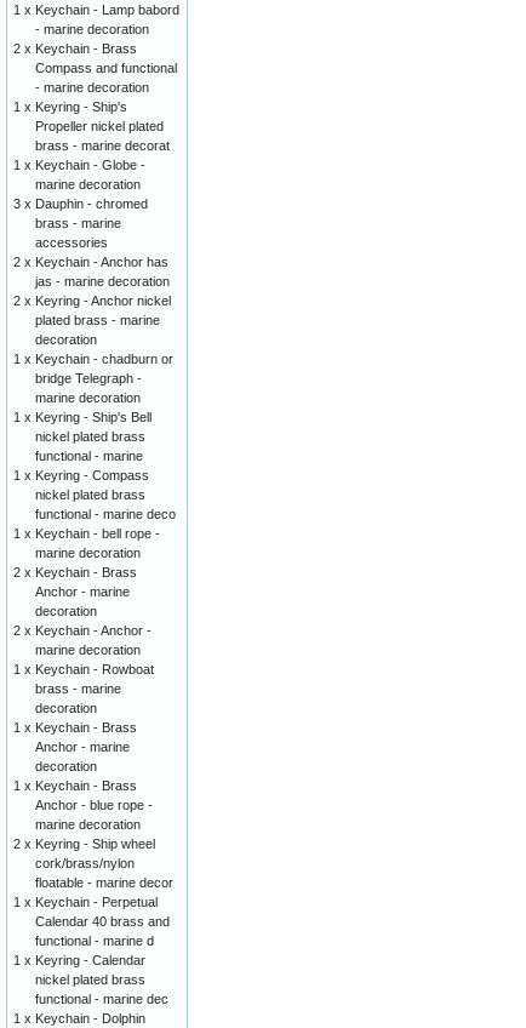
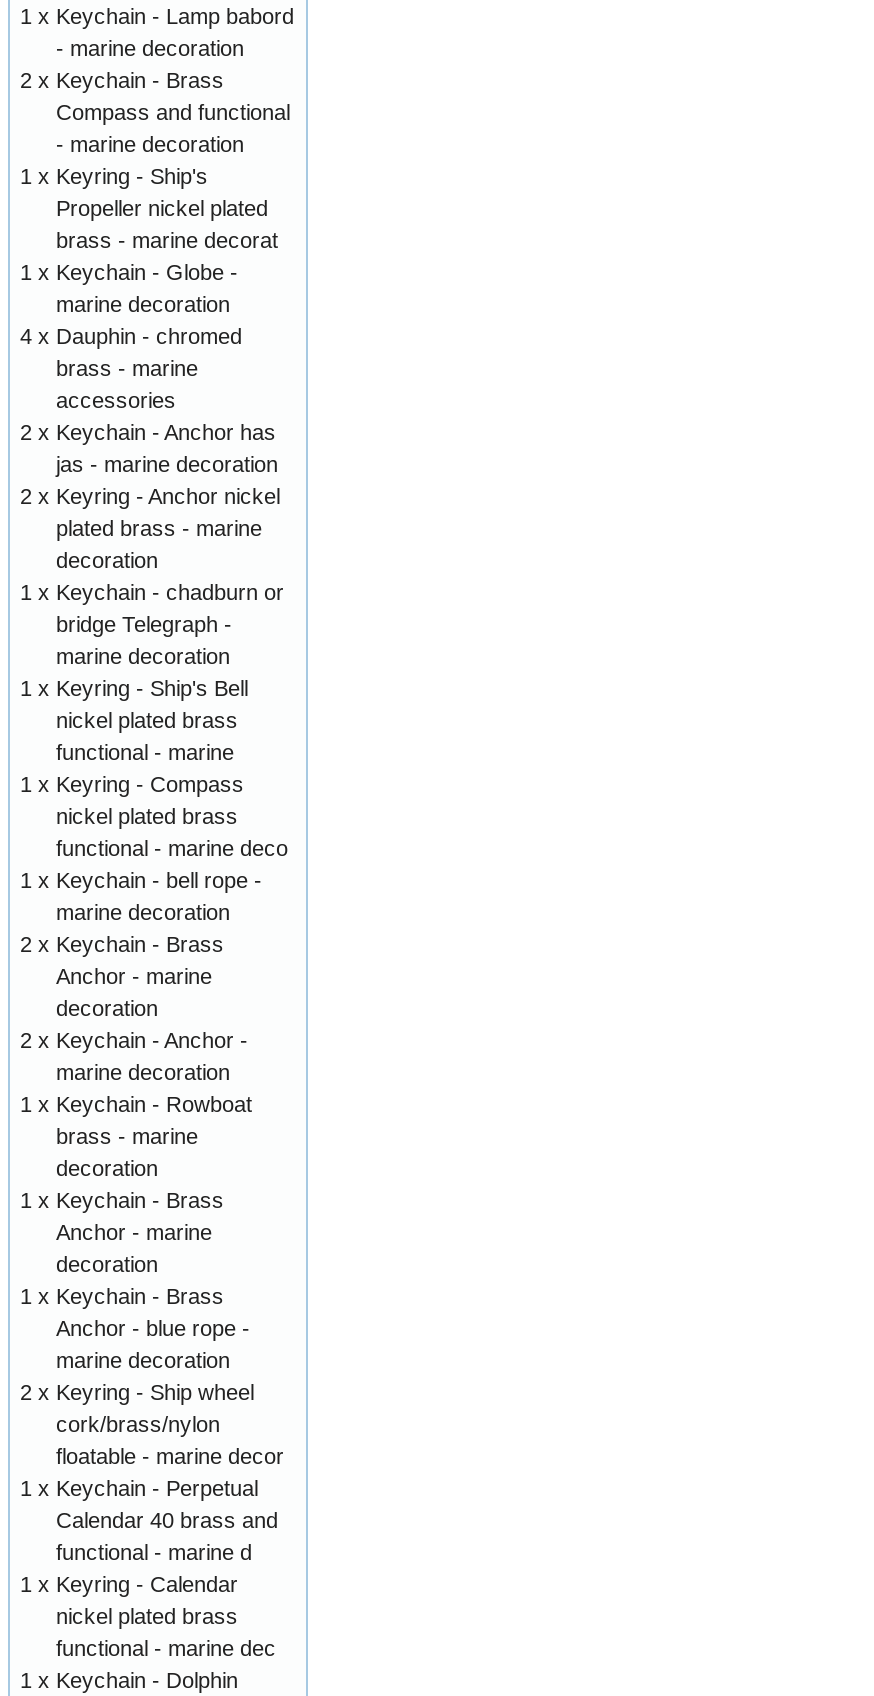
[13,196,148,211] 3 x Dauphin - chromed -> [20,324,242,348] 4 x Dauphin - chromed

